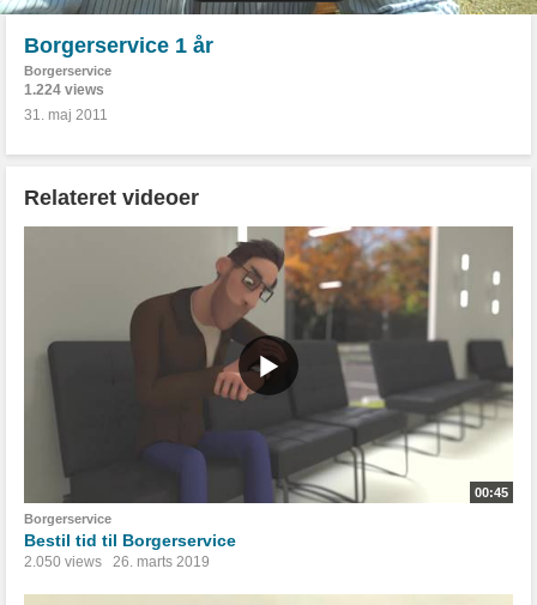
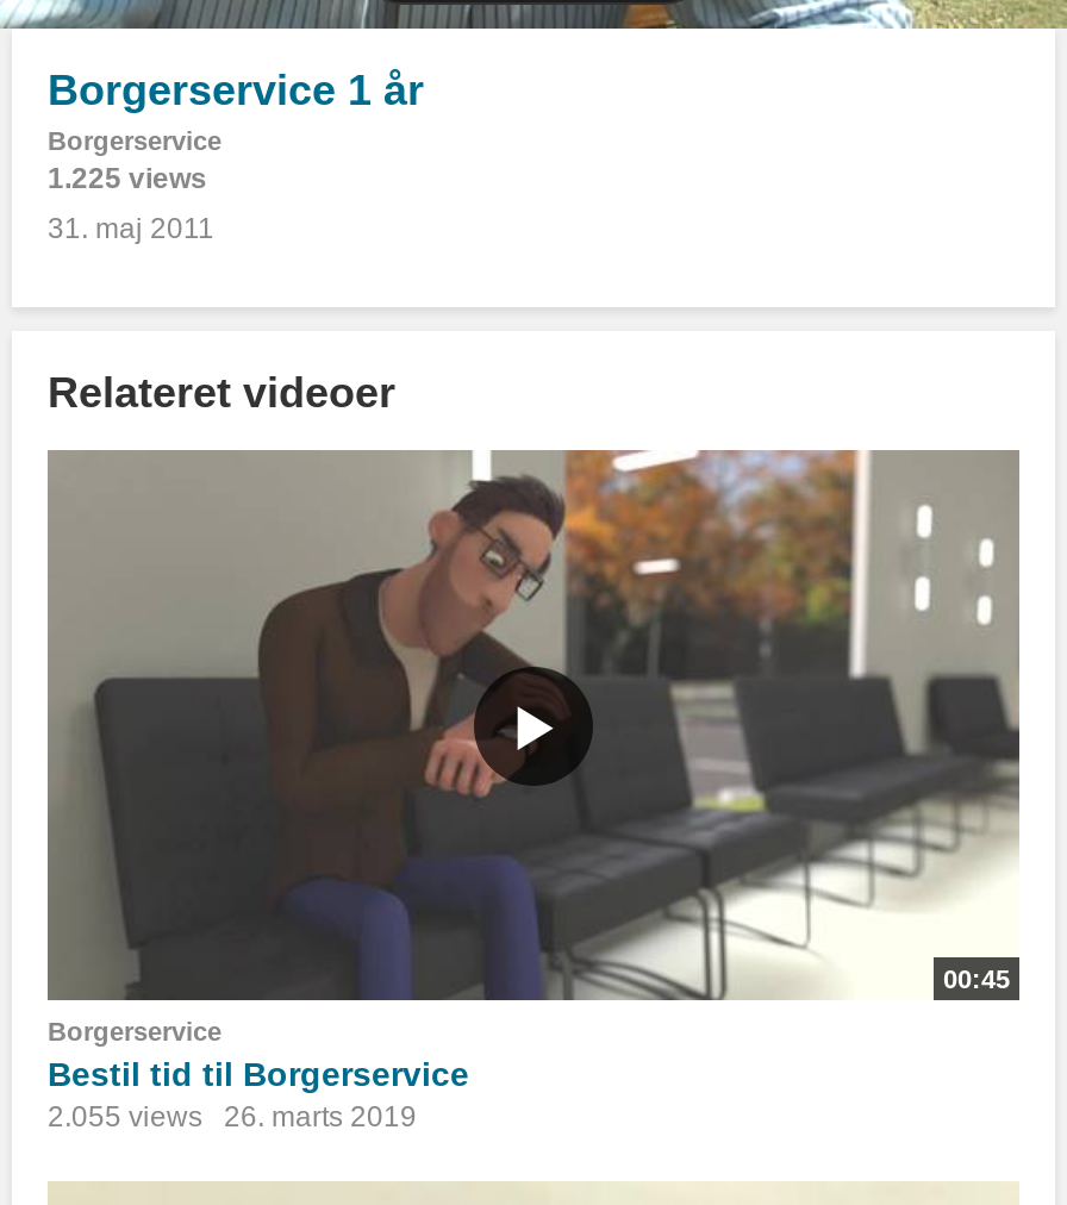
[24,81,104,98] 1.224 views -> [48,162,207,195] 1.225 views
[24,554,210,570] 2.050 views 26. marts 2019 -> [48,1101,417,1134] 2.055 views 26. marts 2019

